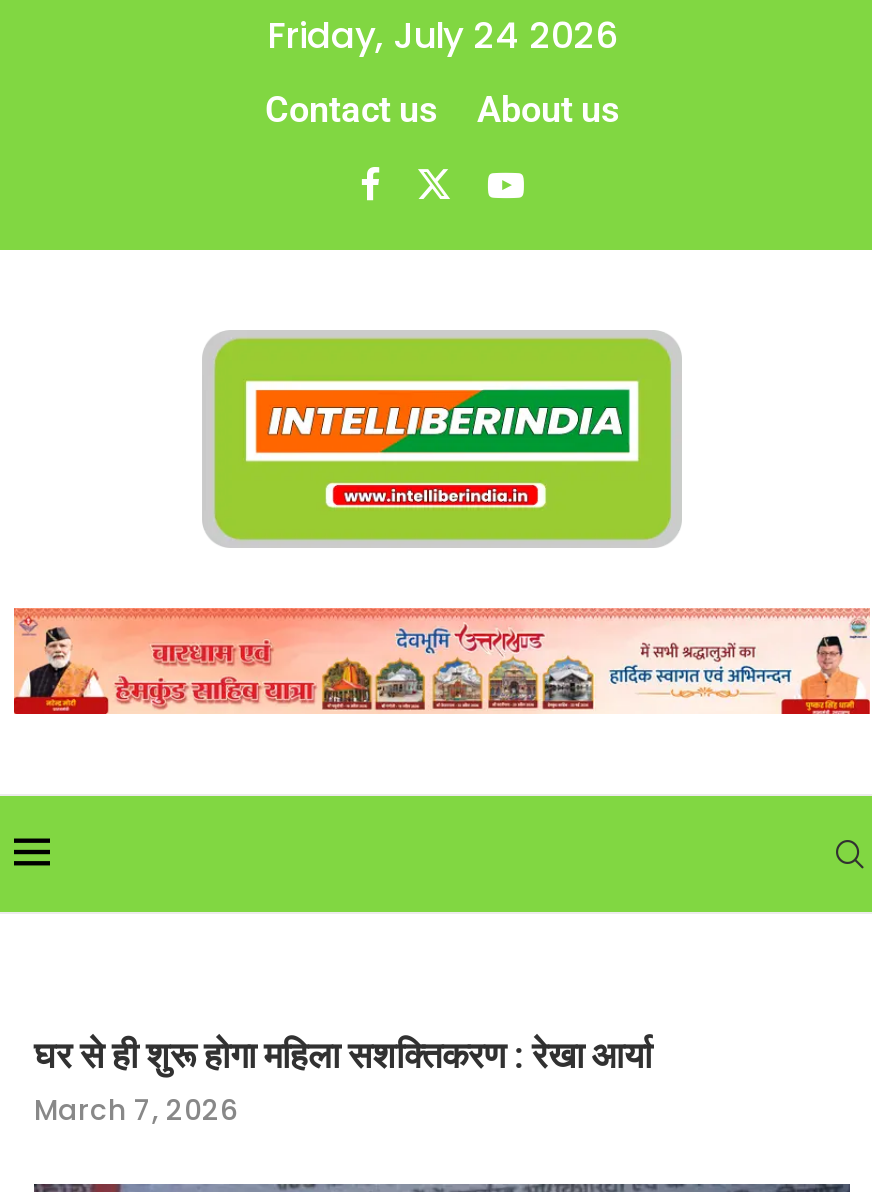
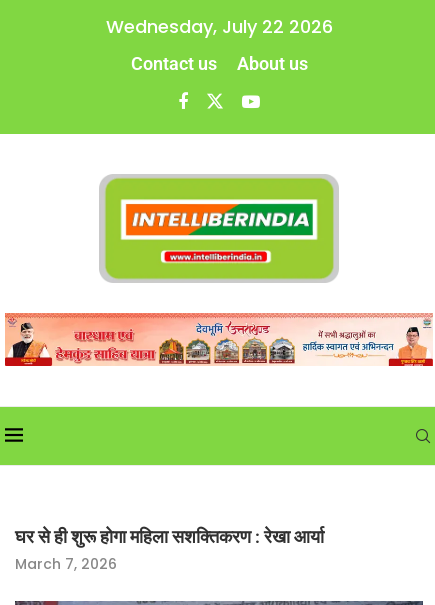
[267,10,617,60] Friday, July 24 2026 -> [105,14,332,39] Wednesday, July 22 2026

